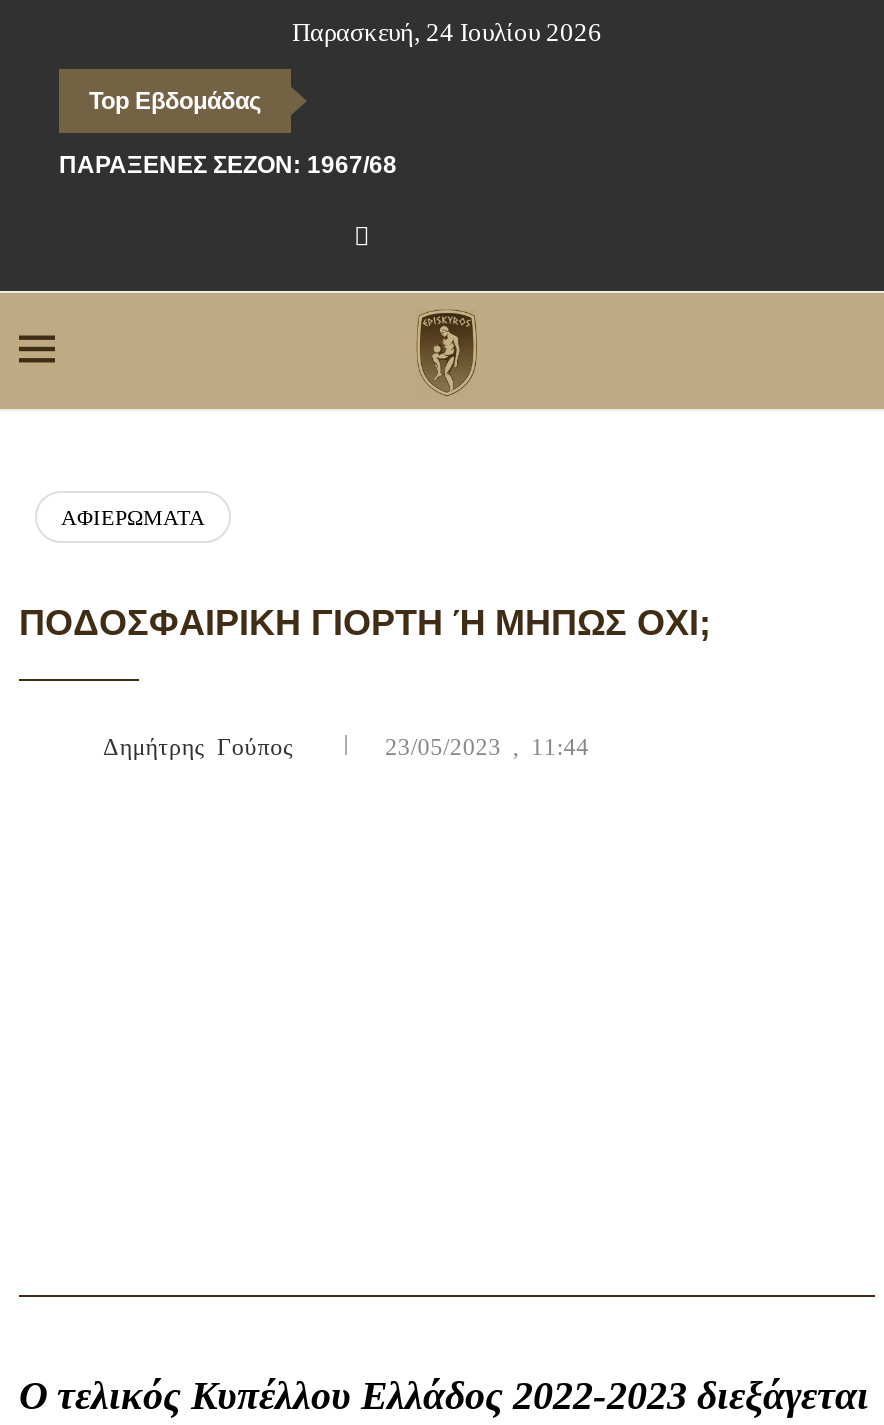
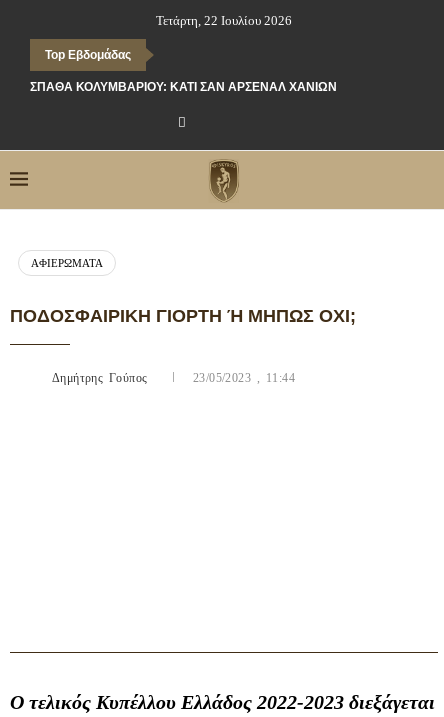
[292,17,602,47] Παρασκευή, 24 Ιουλίου 2026 -> [156,13,292,28] Τετάρτη, 22 Ιουλίου 2026
[59,151,397,179] ΠΑΡΆΞΕΝΕΣ ΣΕΖΌΝ: 1967/68 -> [30,80,337,94] ΣΠΆΘΑ ΚΟΛΥΜΒΑΡΊΟΥ: ΚΆΤΙ ΣΑΝ ΆΡΣΕΝΑΛ ΧΑΝΊΩΝ

